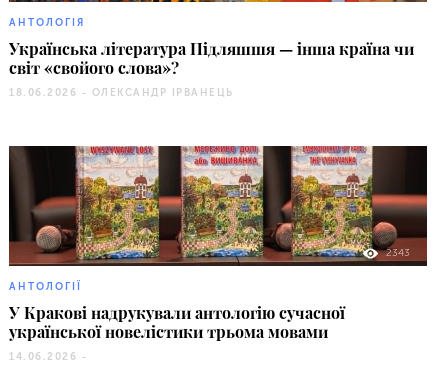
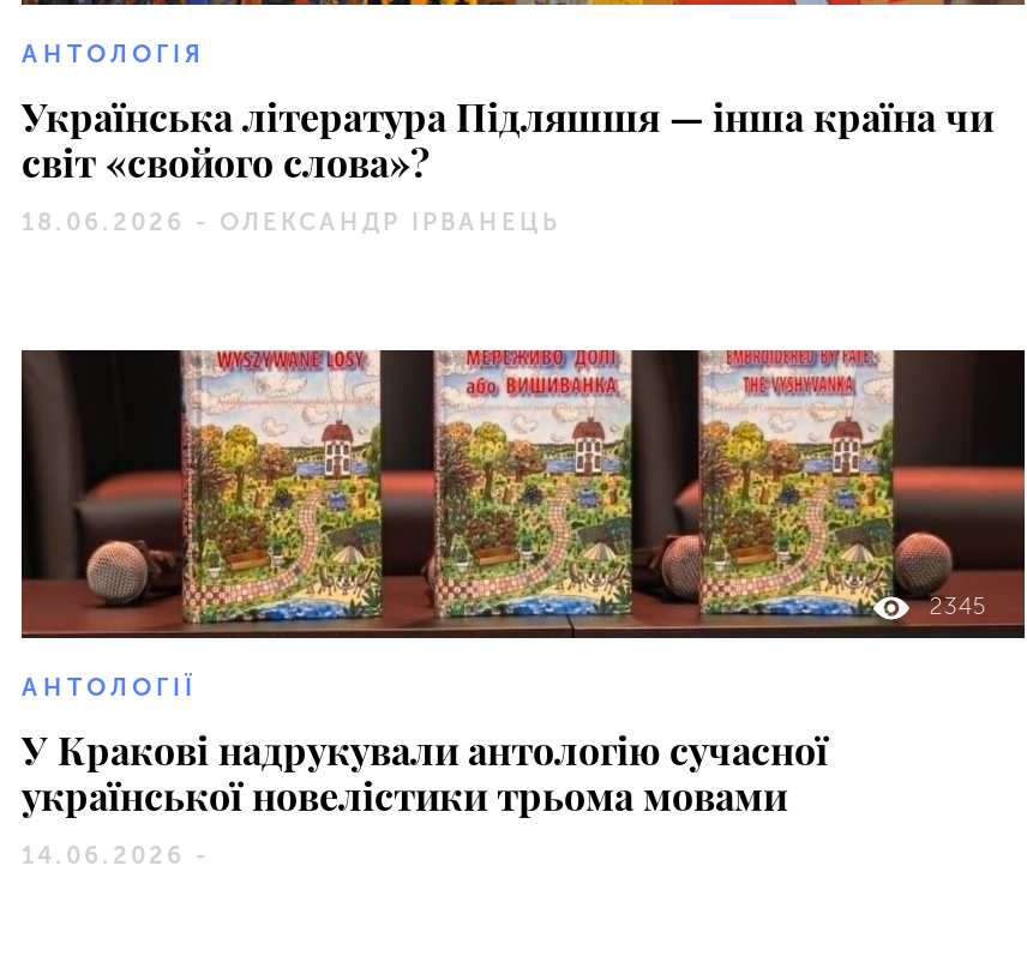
[386,247,410,259] 2343 -> [929,593,985,622] 2345

